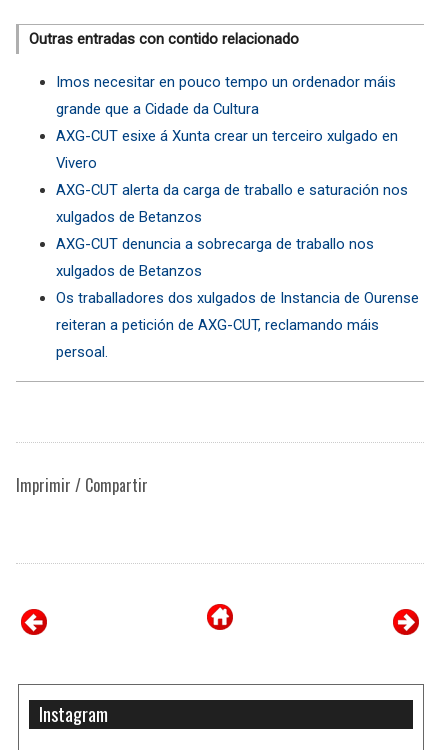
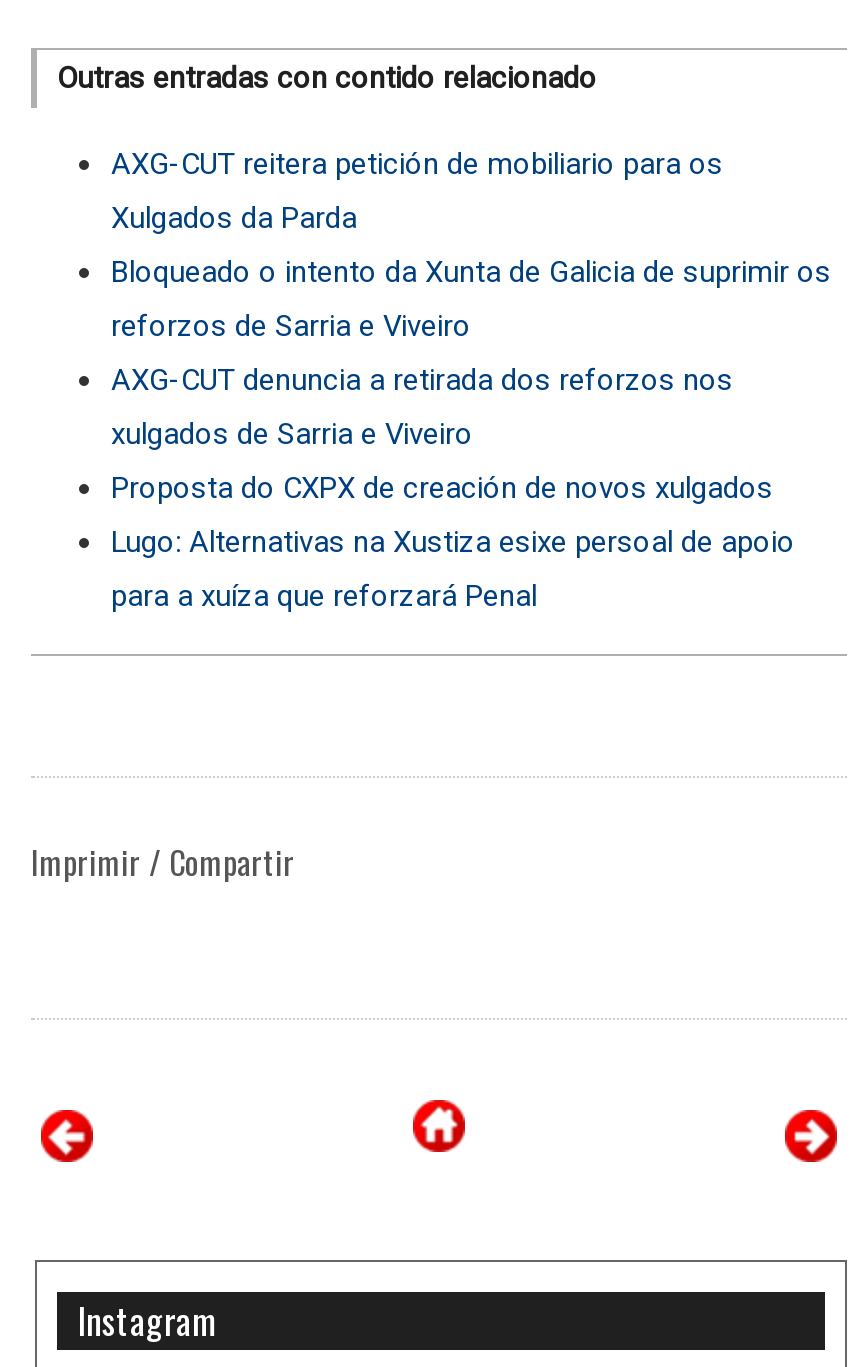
[56,73,419,361] Imos necesitar en pouco tempo un ordenador máis | grande que a Cidade da Cultura | AXG-CUT esixe á Xunta crear un terceiro xulgado en | Vivero | AXG-CUT alerta da carga de traballo e saturación nos | xulgados de Betanzos | AXG-CUT denuncia a sobrecarga de traballo nos | xulgados de Betanzos | Os traballadores dos xulgados de Instancia de Ourense | reiteran a petición de AXG-CUT, reclamando máis | persoal. -> [111,146,831,614] AXG-CUT reitera petición de mobiliario para os | Xulgados da Parda | Bloqueado o intento da Xunta de Galicia de suprimir os | reforzos de Sarria e Viveiro | AXG-CUT denuncia a retirada dos reforzos nos | xulgados de Sarria e Viveiro | Proposta do CXPX de creación de novos xulgados | Lugo: Alternativas na Xustiza esixe persoal de apoio | para a xuíza que reforzará Penal

